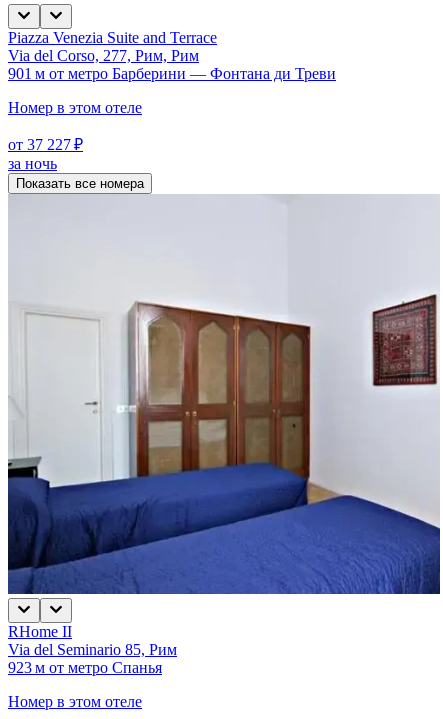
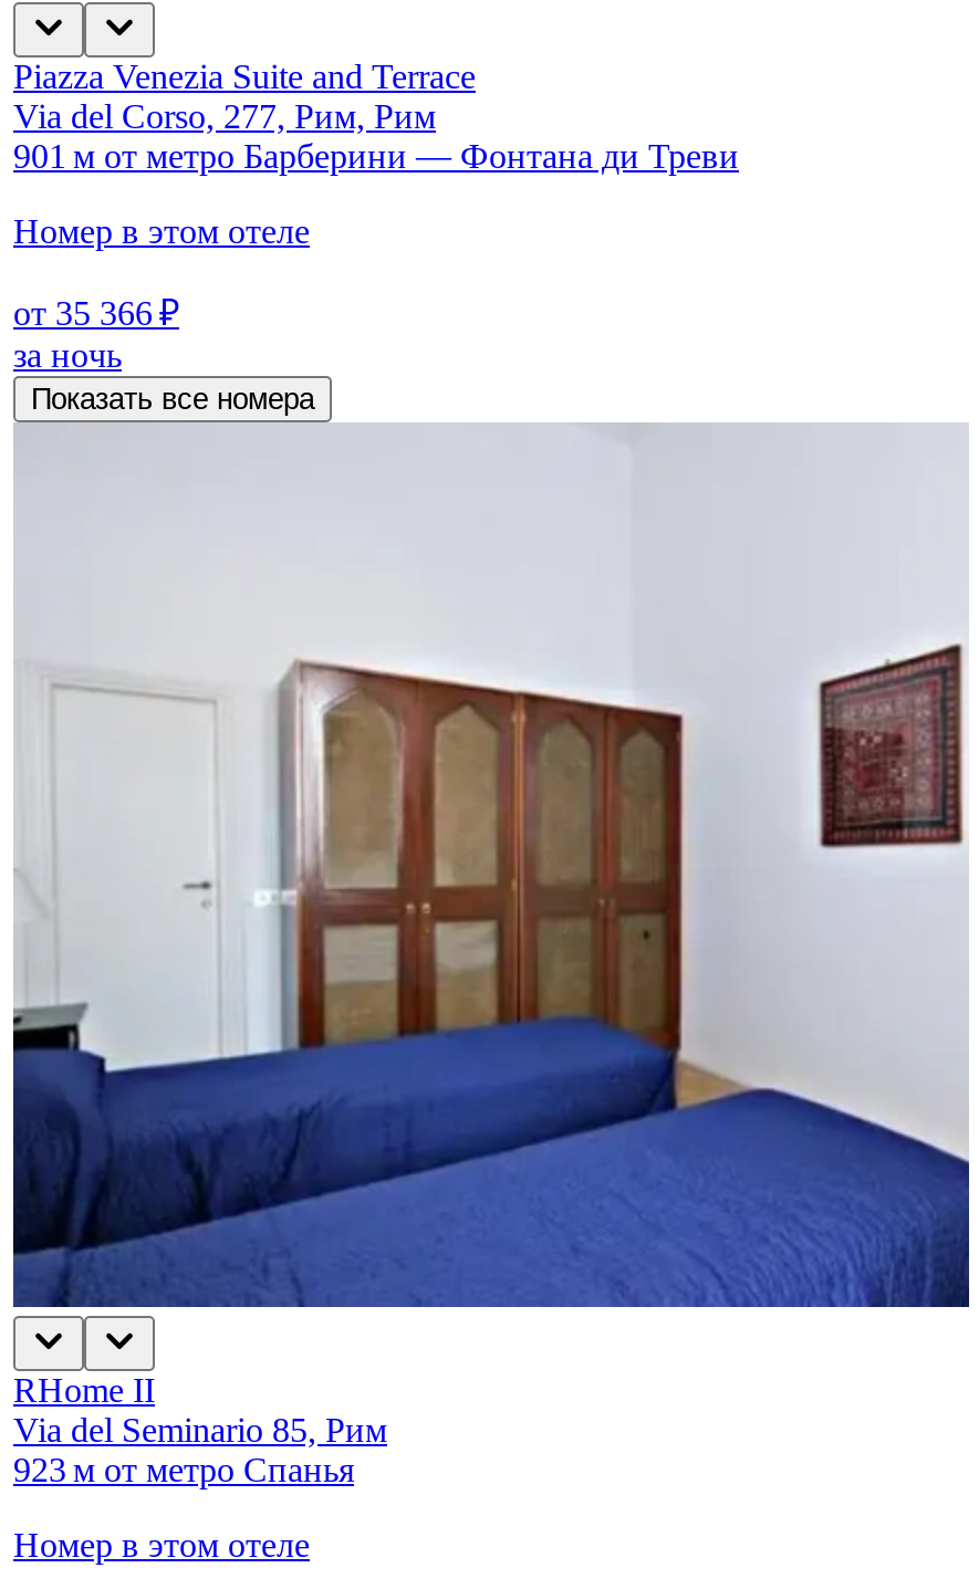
[8,136,83,153] от 37 227 ₽ -> [13,294,179,332] от 35 366 ₽

